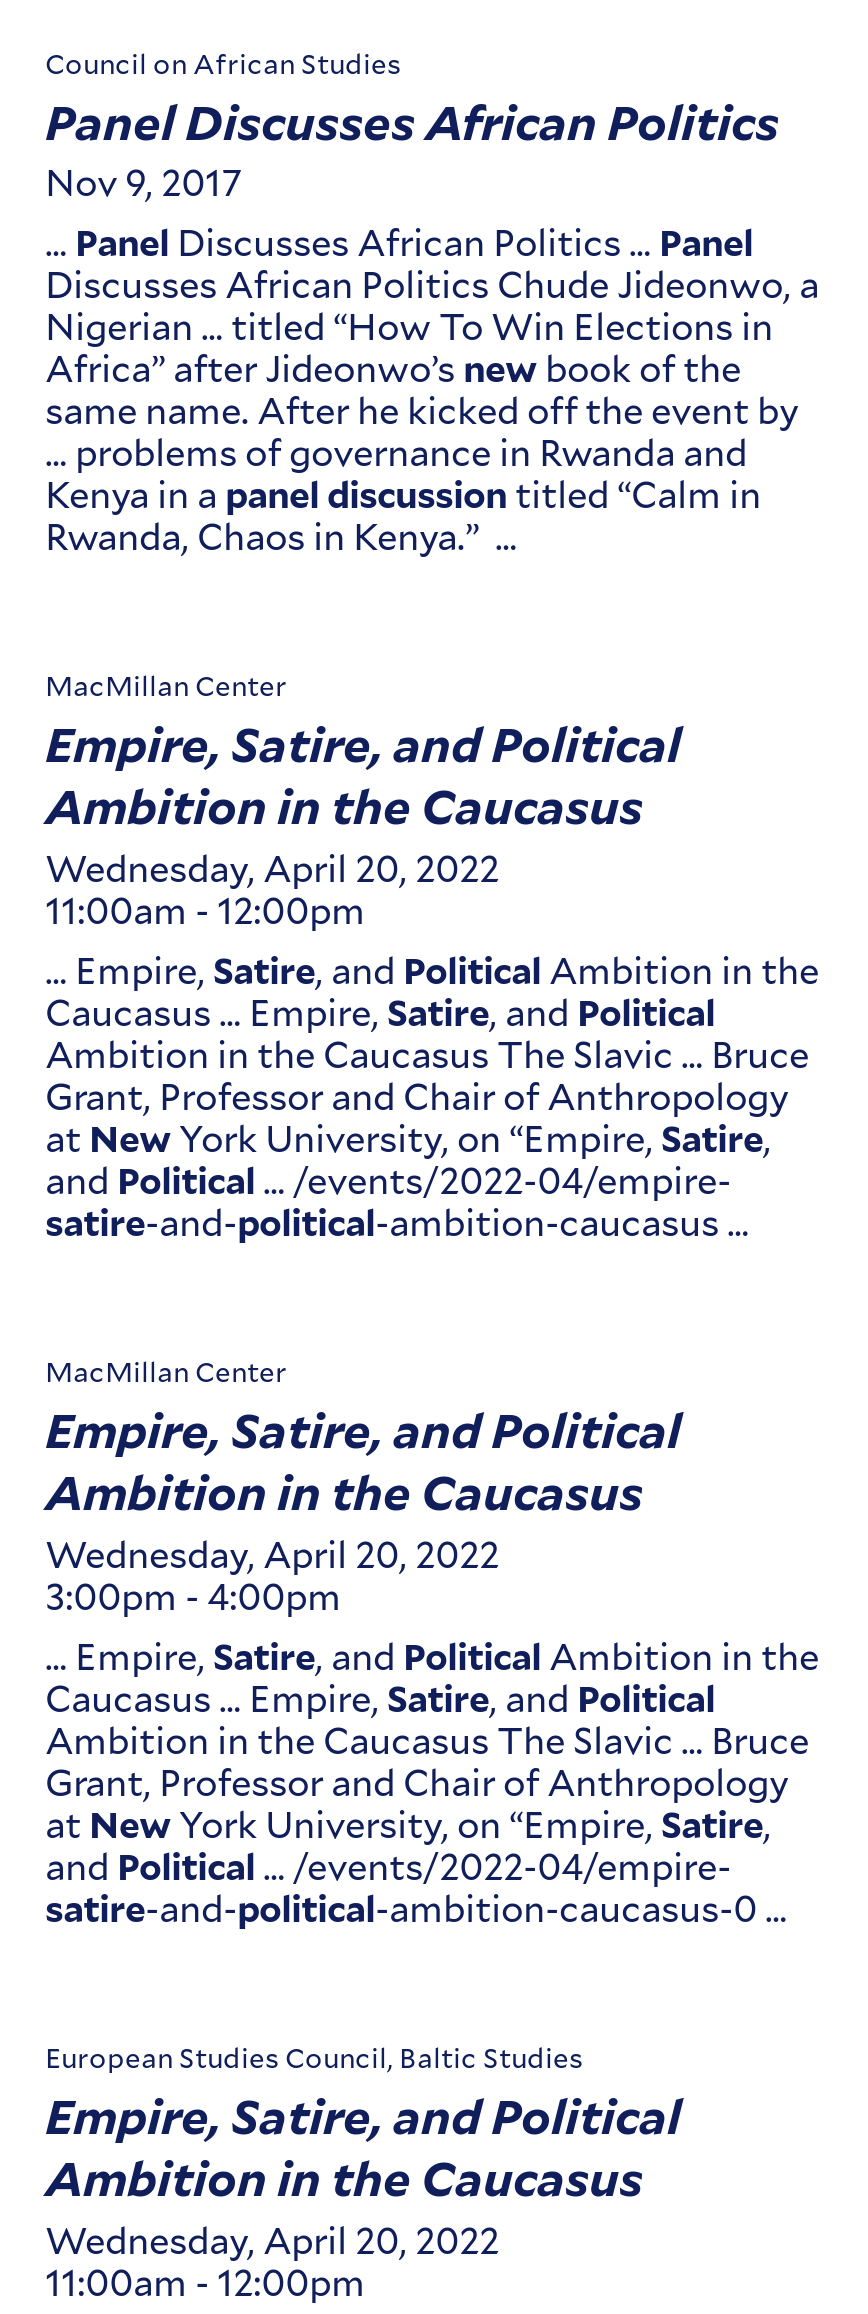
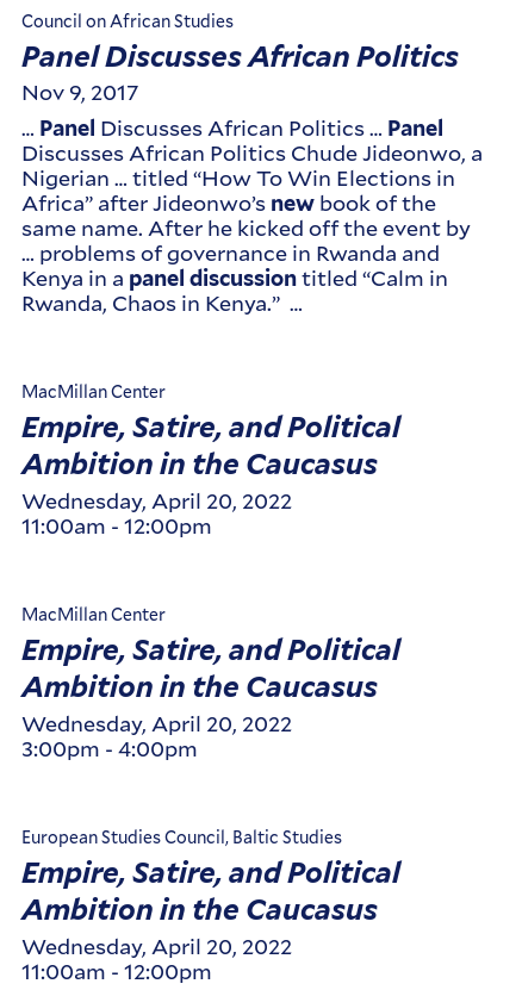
[45,946,819,1246] … Empire, Satire, and Political Ambition in the | Caucasus … Empire, Satire, and Political | Ambition in the Caucasus The Slavic … Bruce | Grant, Professor and Chair of Anthropology | at New York University, on “Empire, Satire, | and Political … /events/2022-04/empire- | satire-and-political-ambition-caucasus … -> none
[45,1631,819,1931] … Empire, Satire, and Political Ambition in the | Caucasus … Empire, Satire, and Political | Ambition in the Caucasus The Slavic … Bruce | Grant, Professor and Chair of Anthropology | at New York University, on “Empire, Satire, | and Political … /events/2022-04/empire- | satire-and-political-ambition-caucasus-0 … -> none

